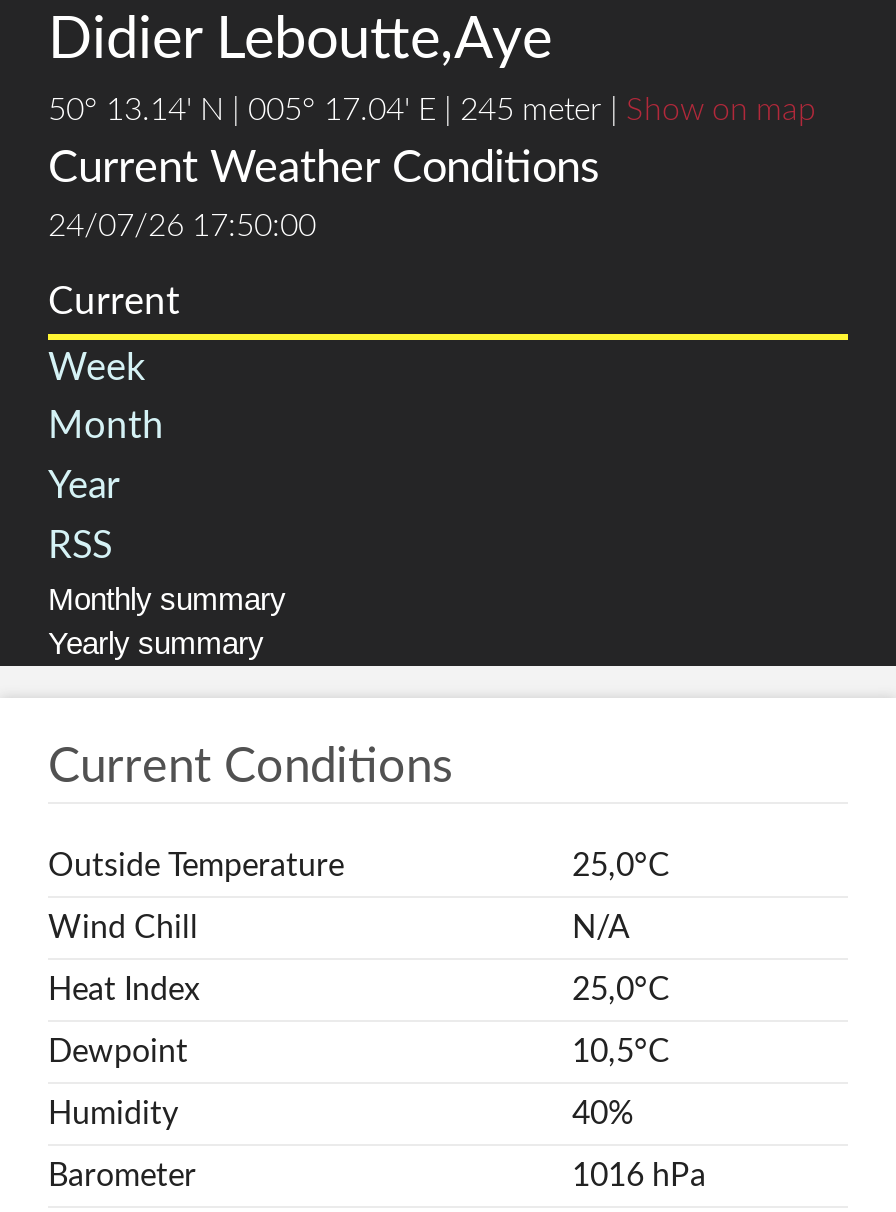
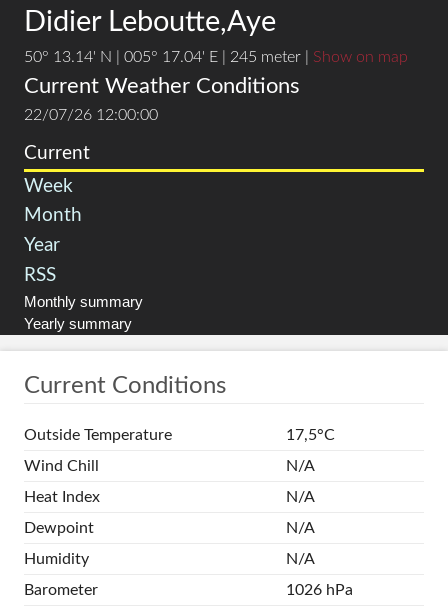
[48,210,316,242] 24/07/26 17:50:00 -> [24,107,158,123] 22/07/26 12:00:00
[572,850,670,882] 25,0°C -> [286,427,335,443] 17,5°C
[572,974,670,1006] 25,0°C -> [286,489,315,505] N/A
[572,1036,670,1068] 10,5°C -> [286,520,315,536] N/A
[572,1098,634,1130] 40% -> [286,551,315,567] N/A
[572,1160,706,1192] 1016 hPa -> [286,582,353,598] 1026 hPa

